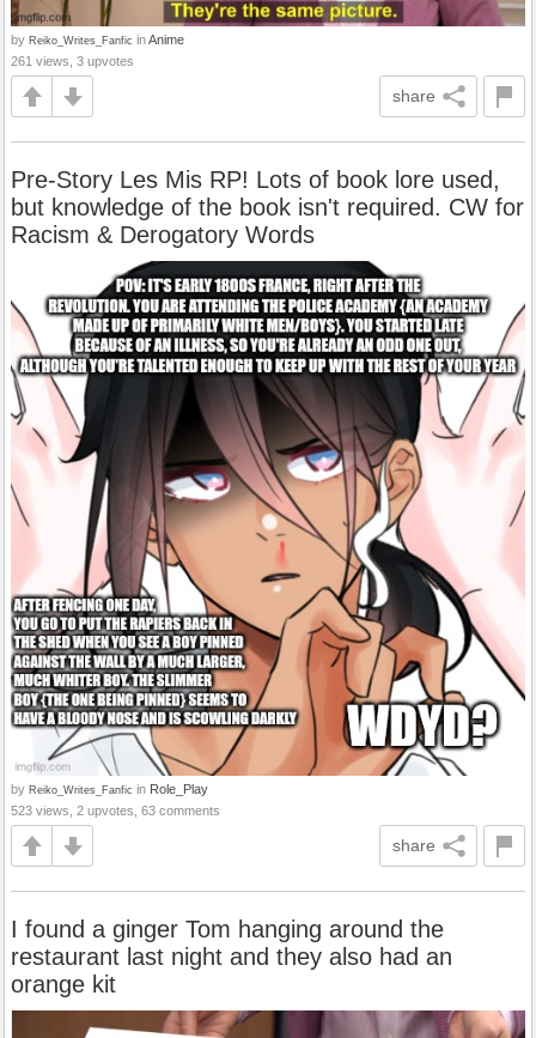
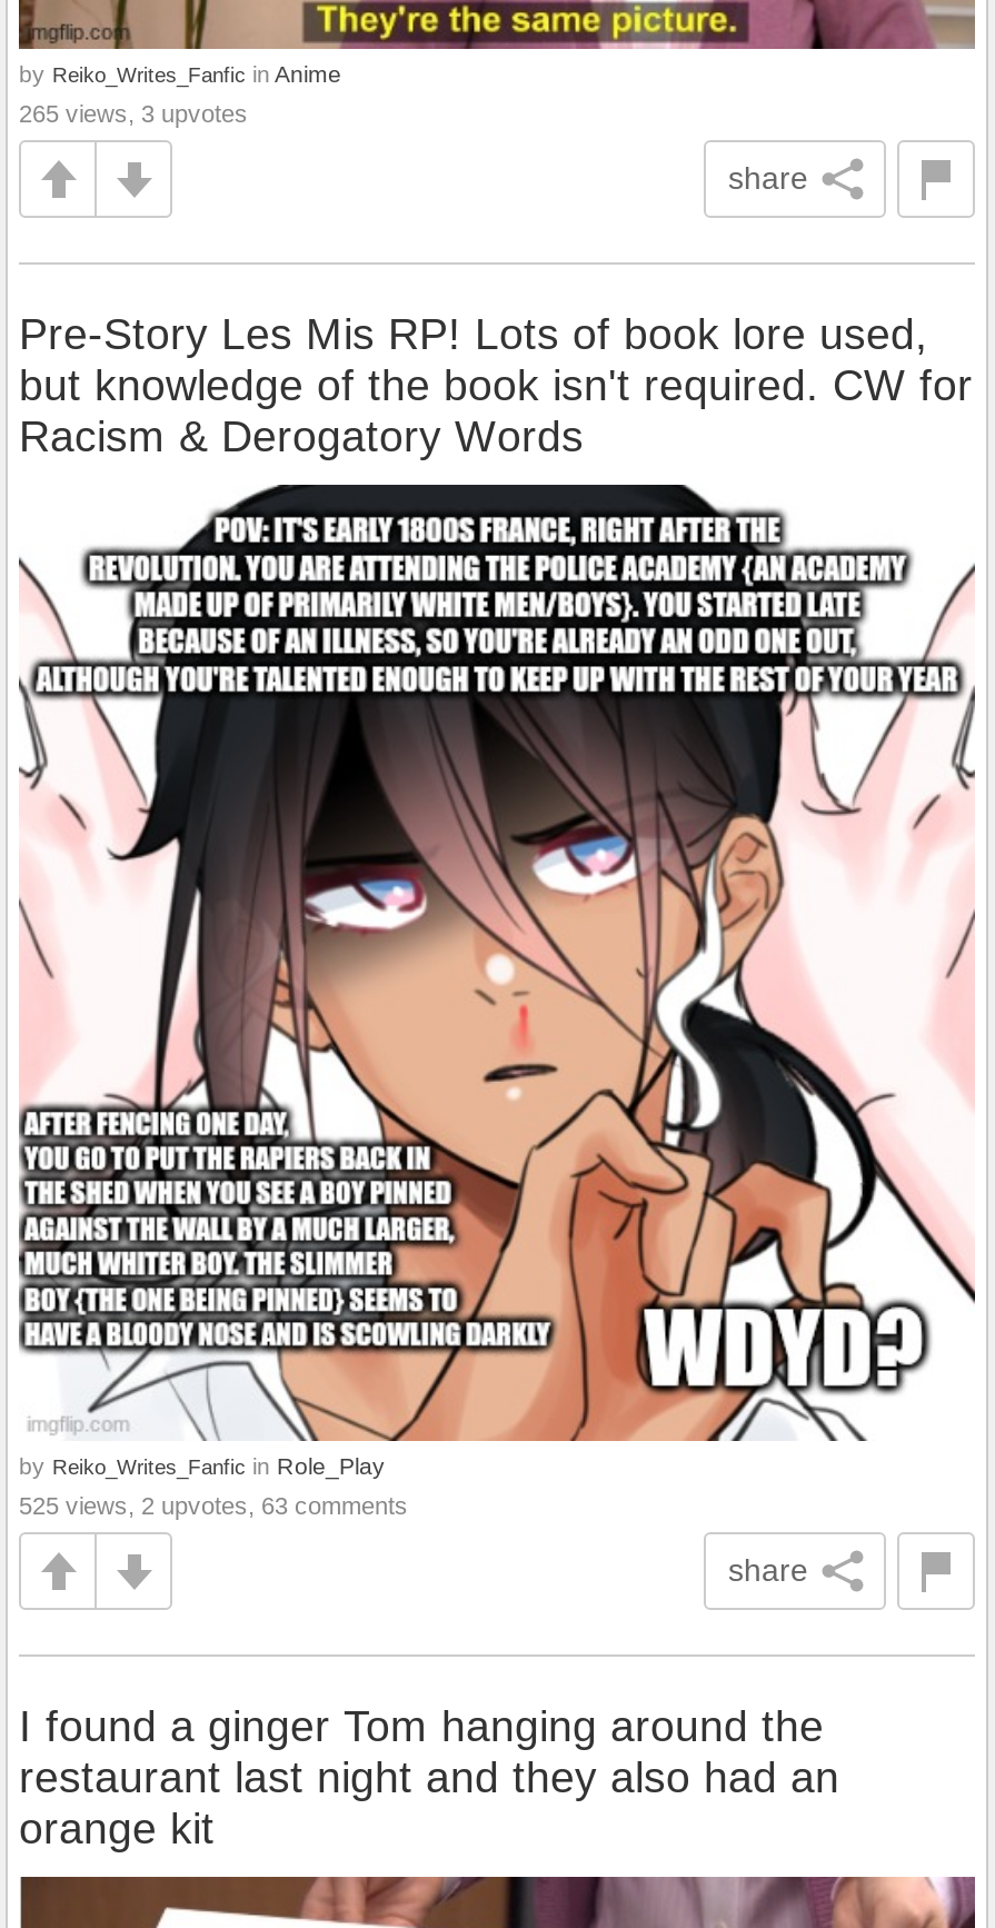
[11,54,134,68] 261 views, 3 upvotes -> [19,100,248,127] 265 views, 3 upvotes
[11,803,220,818] 523 views, 2 upvotes, 63 comments -> [19,1492,408,1519] 525 views, 2 upvotes, 63 comments

